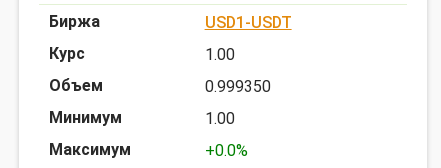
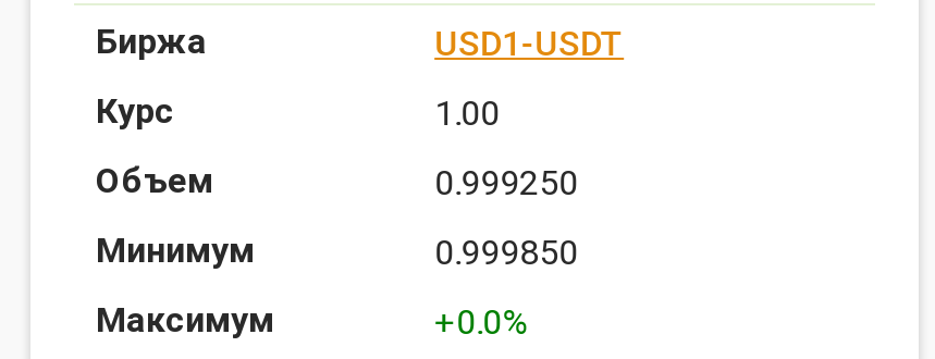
[205,77,271,96] 0.999350 -> [435,162,578,203] 0.999250
[205,109,235,128] 1.00 -> [435,232,578,273] 0.999850

